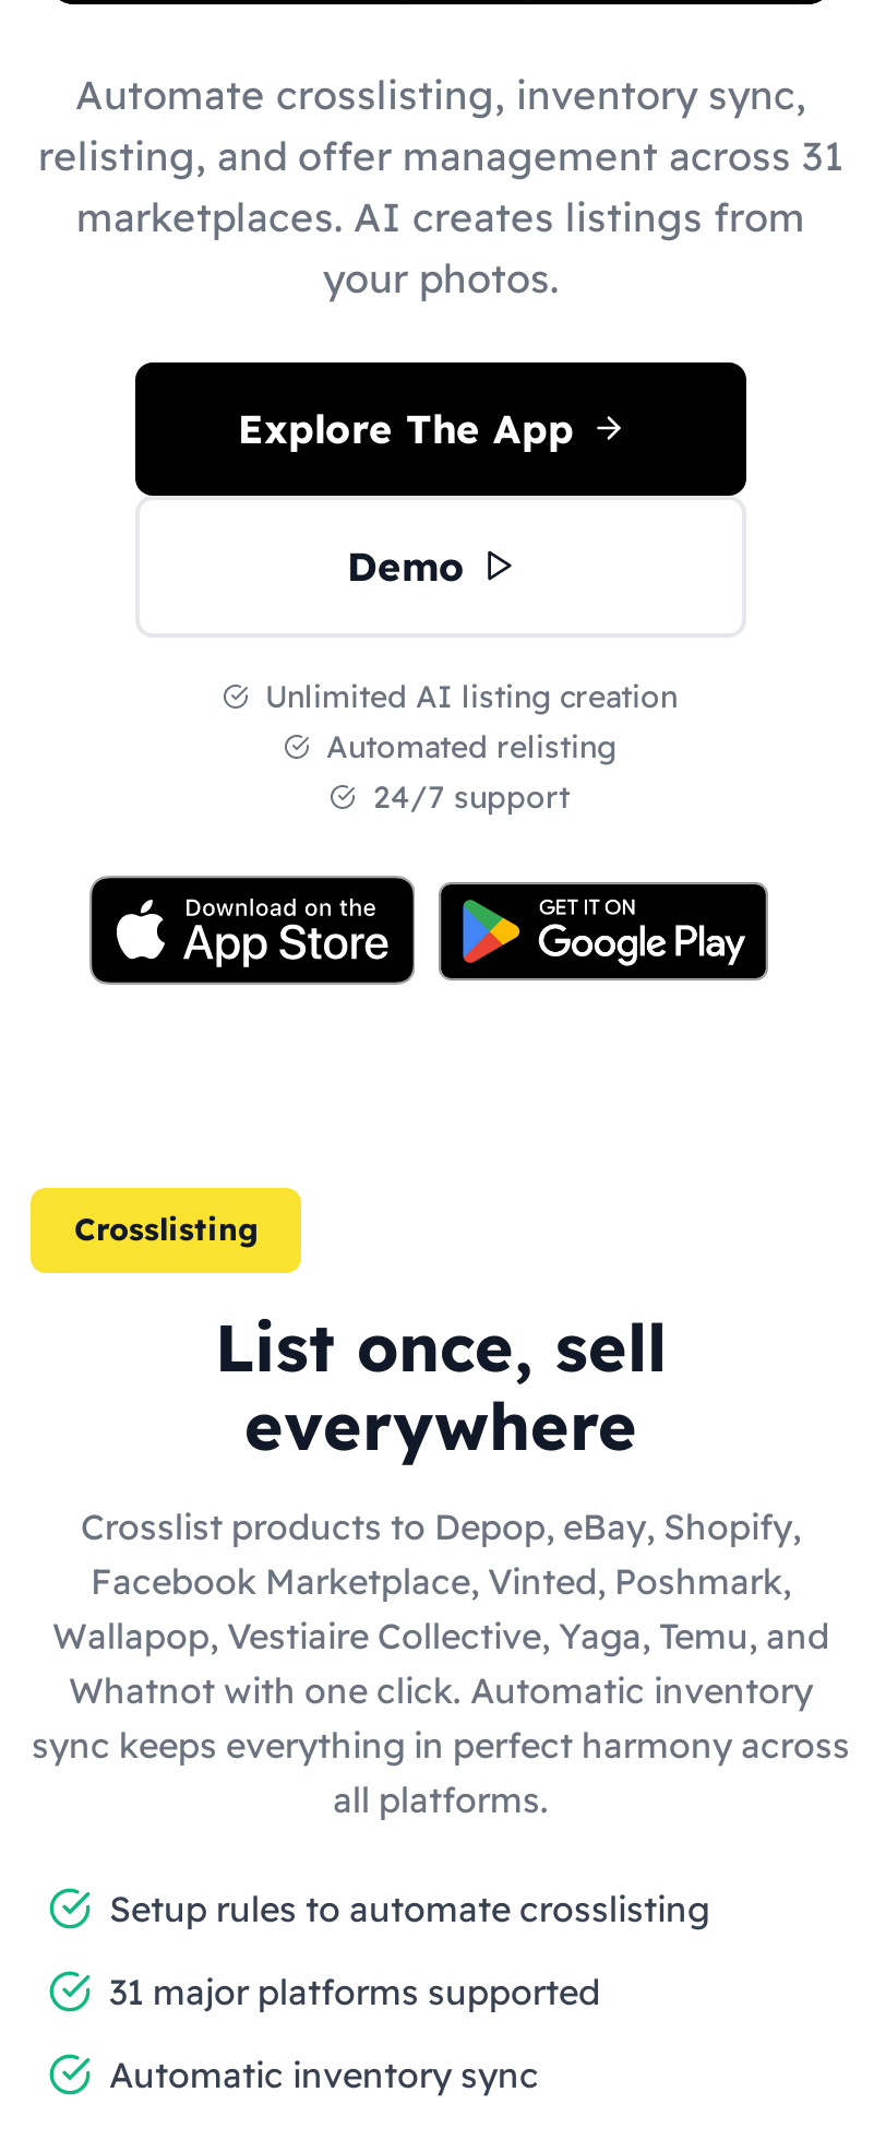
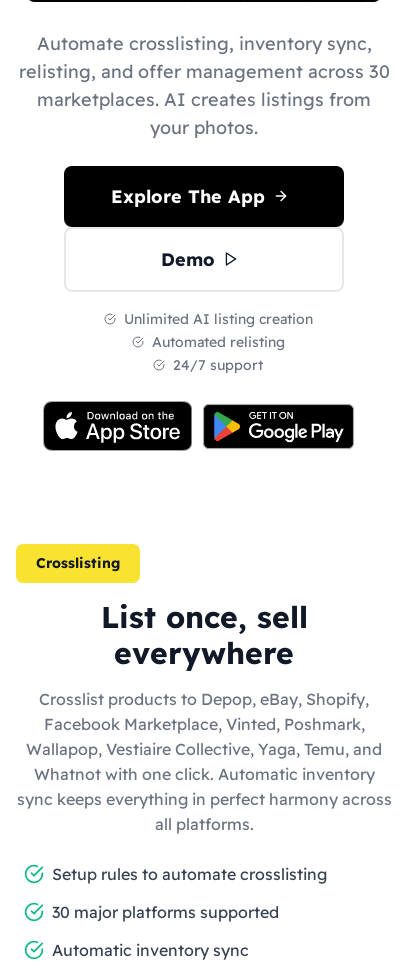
[38,130,843,180] relisting, and offer management across 31 -> [18,59,389,82] relisting, and offer management across 30
[109,1969,600,2012] 31 major platforms supported -> [52,901,279,921] 30 major platforms supported

